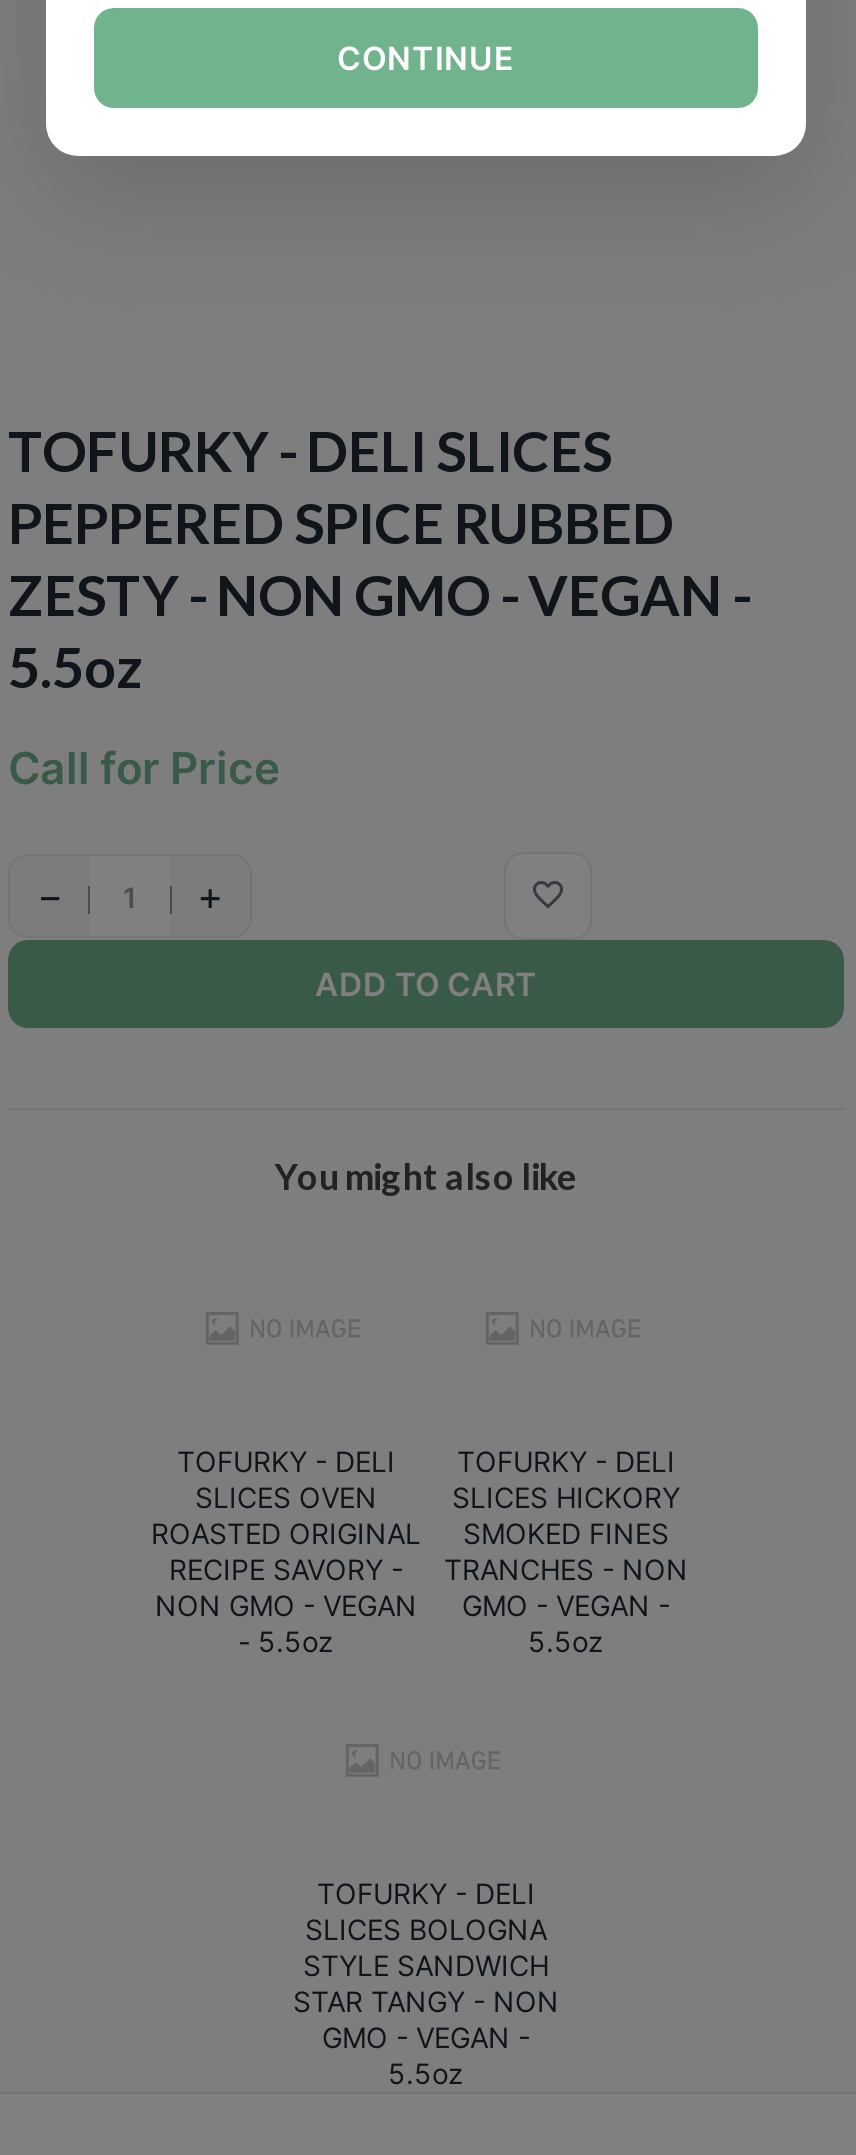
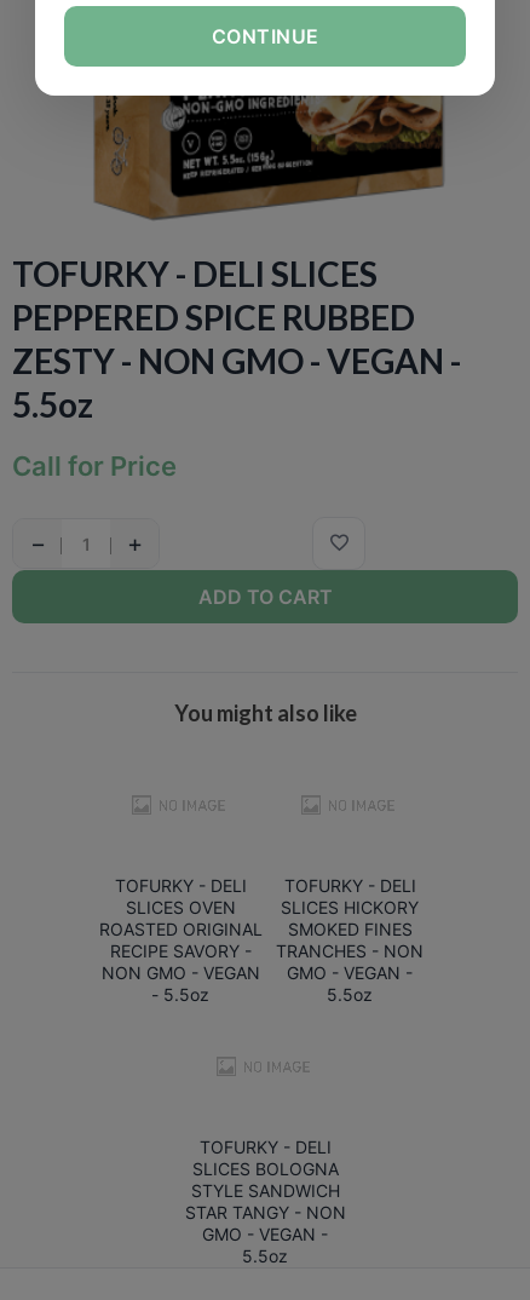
none -> [93,94,444,220] [image]

